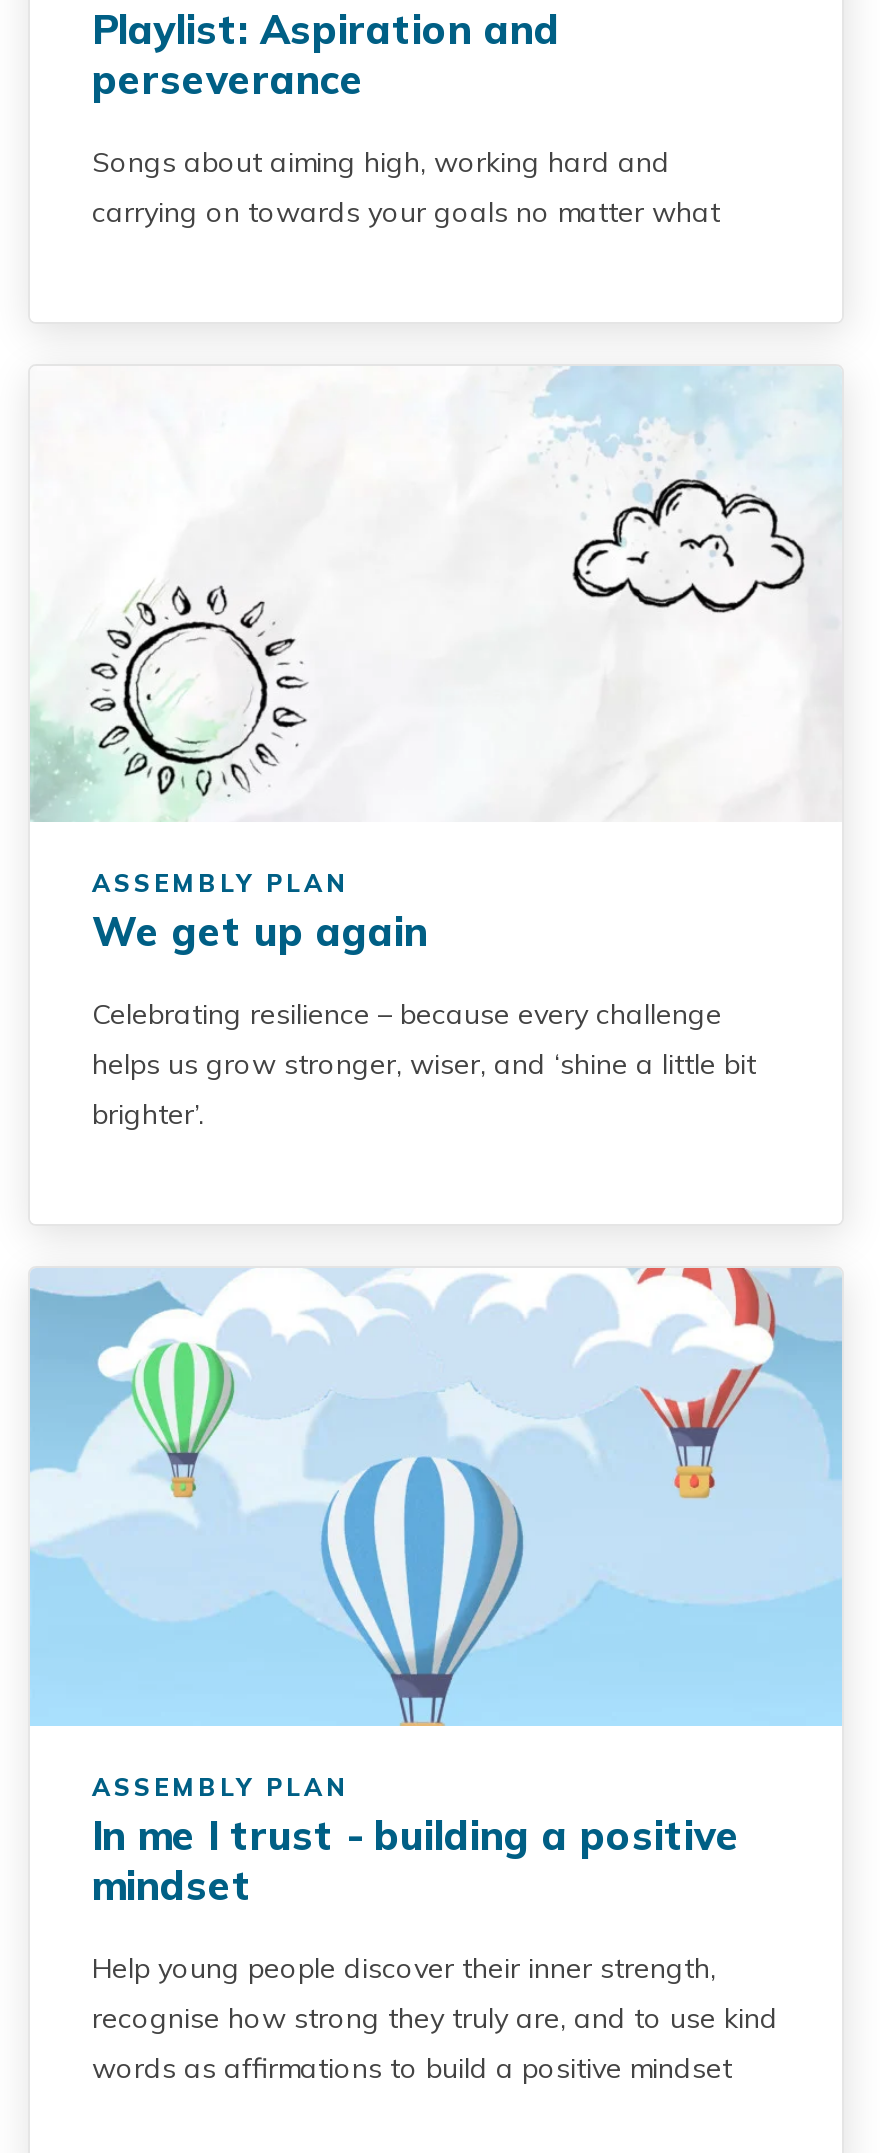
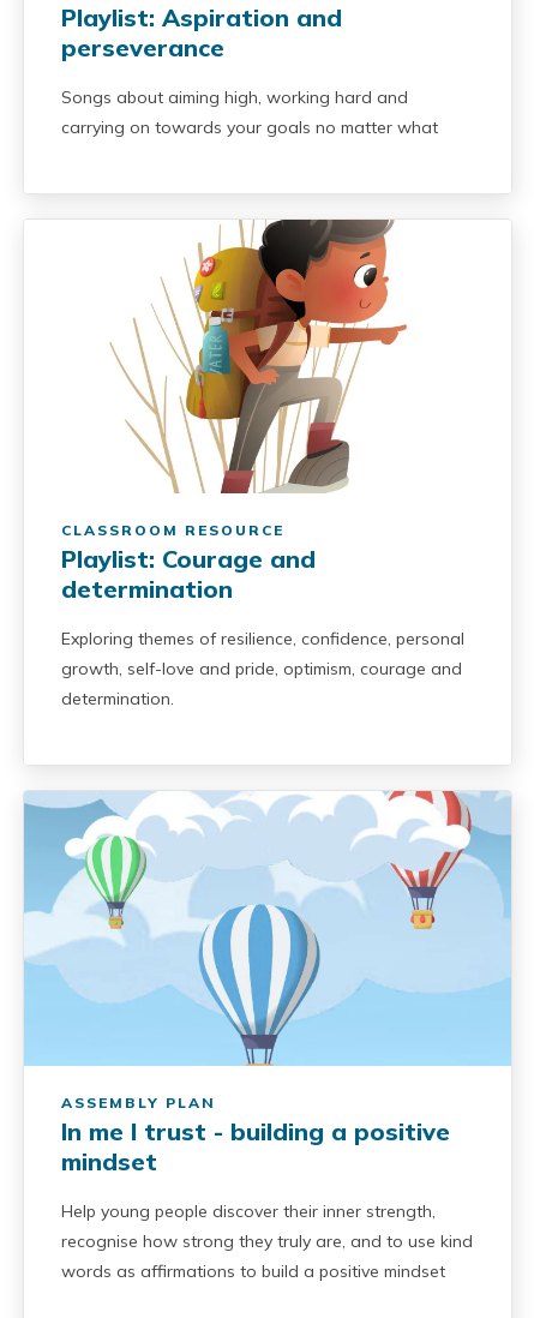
[28,366,842,956] [image] | ASSEMBLY PLAN | We get up again -> [24,218,510,604] [image] | CLASSROOM RESOURCE | Playlist: Courage and | determination
[92,996,756,1132] Celebrating resilience – because every challenge | helps us grow stronger, wiser, and ‘shine a little bit | brighter’. -> [61,628,464,710] Exploring themes of resilience, confidence, personal | growth, self-love and pride, optimism, courage and | determination.

